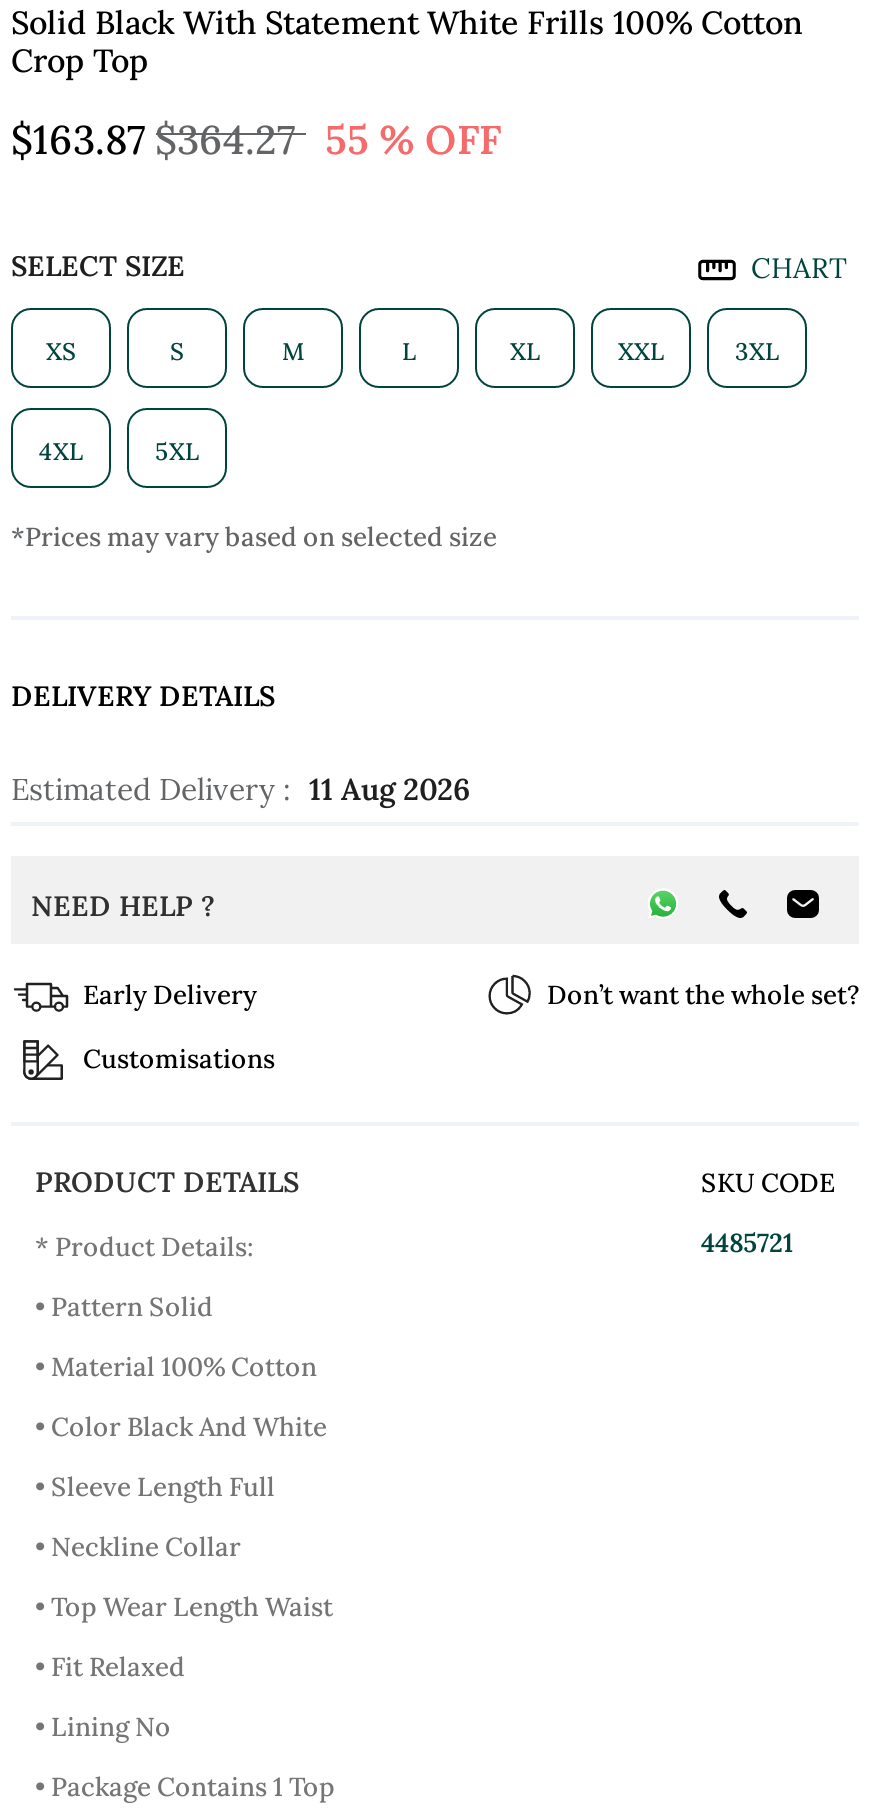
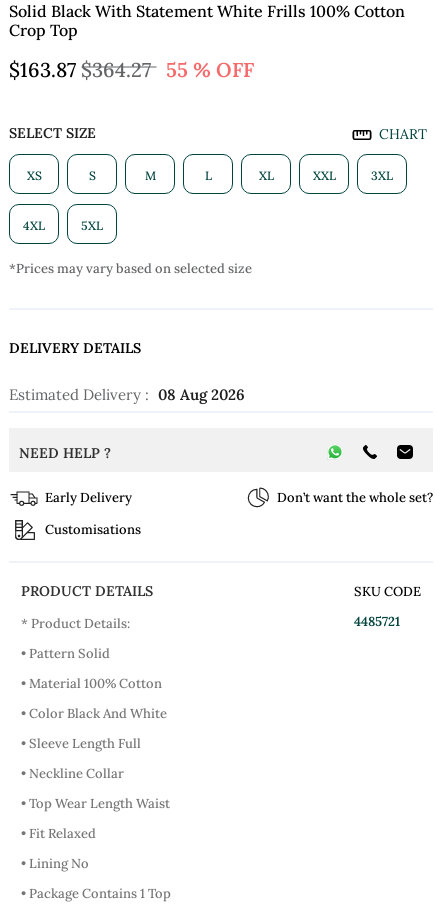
[11,770,471,808] Estimated Delivery : 11 Aug 2026 -> [9,385,245,404] Estimated Delivery : 08 Aug 2026

